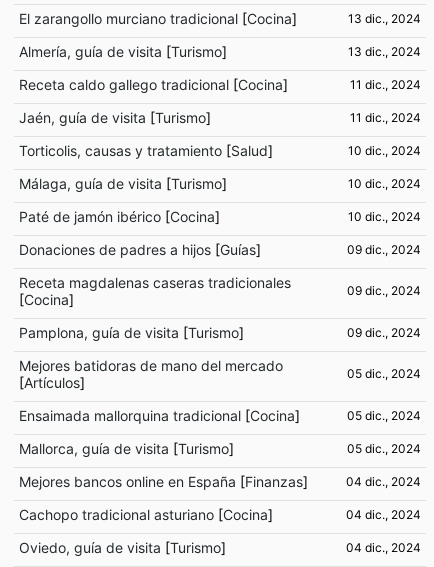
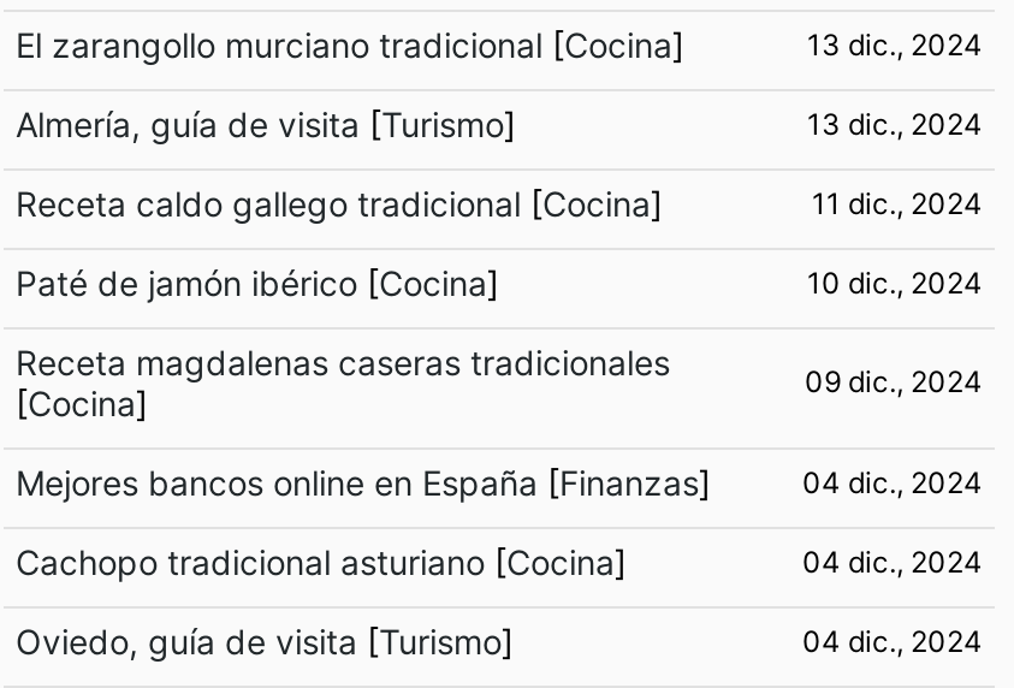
[19,109,421,192] Jaén, guía de visita [Turismo] | 11 dic., 2024 | Torticolis, causas y tratamiento [Salud] | 10 dic., 2024 | Málaga, guía de visita [Turismo] | 10 dic., 2024 -> none
[19,241,421,258] Donaciones de padres a hijos [Guías] | 09 dic., 2024 -> none
[19,324,421,391] Pamplona, guía de visita [Turismo] | 09 dic., 2024 | Mejores batidoras de mano del mercado | [Artículos] -> none
[19,366,421,457] 05 dic., 2024 | Ensaimada mallorquina tradicional [Cocina] | 05 dic., 2024 | Mallorca, guía de visita [Turismo] | 05 dic., 2024 -> none

